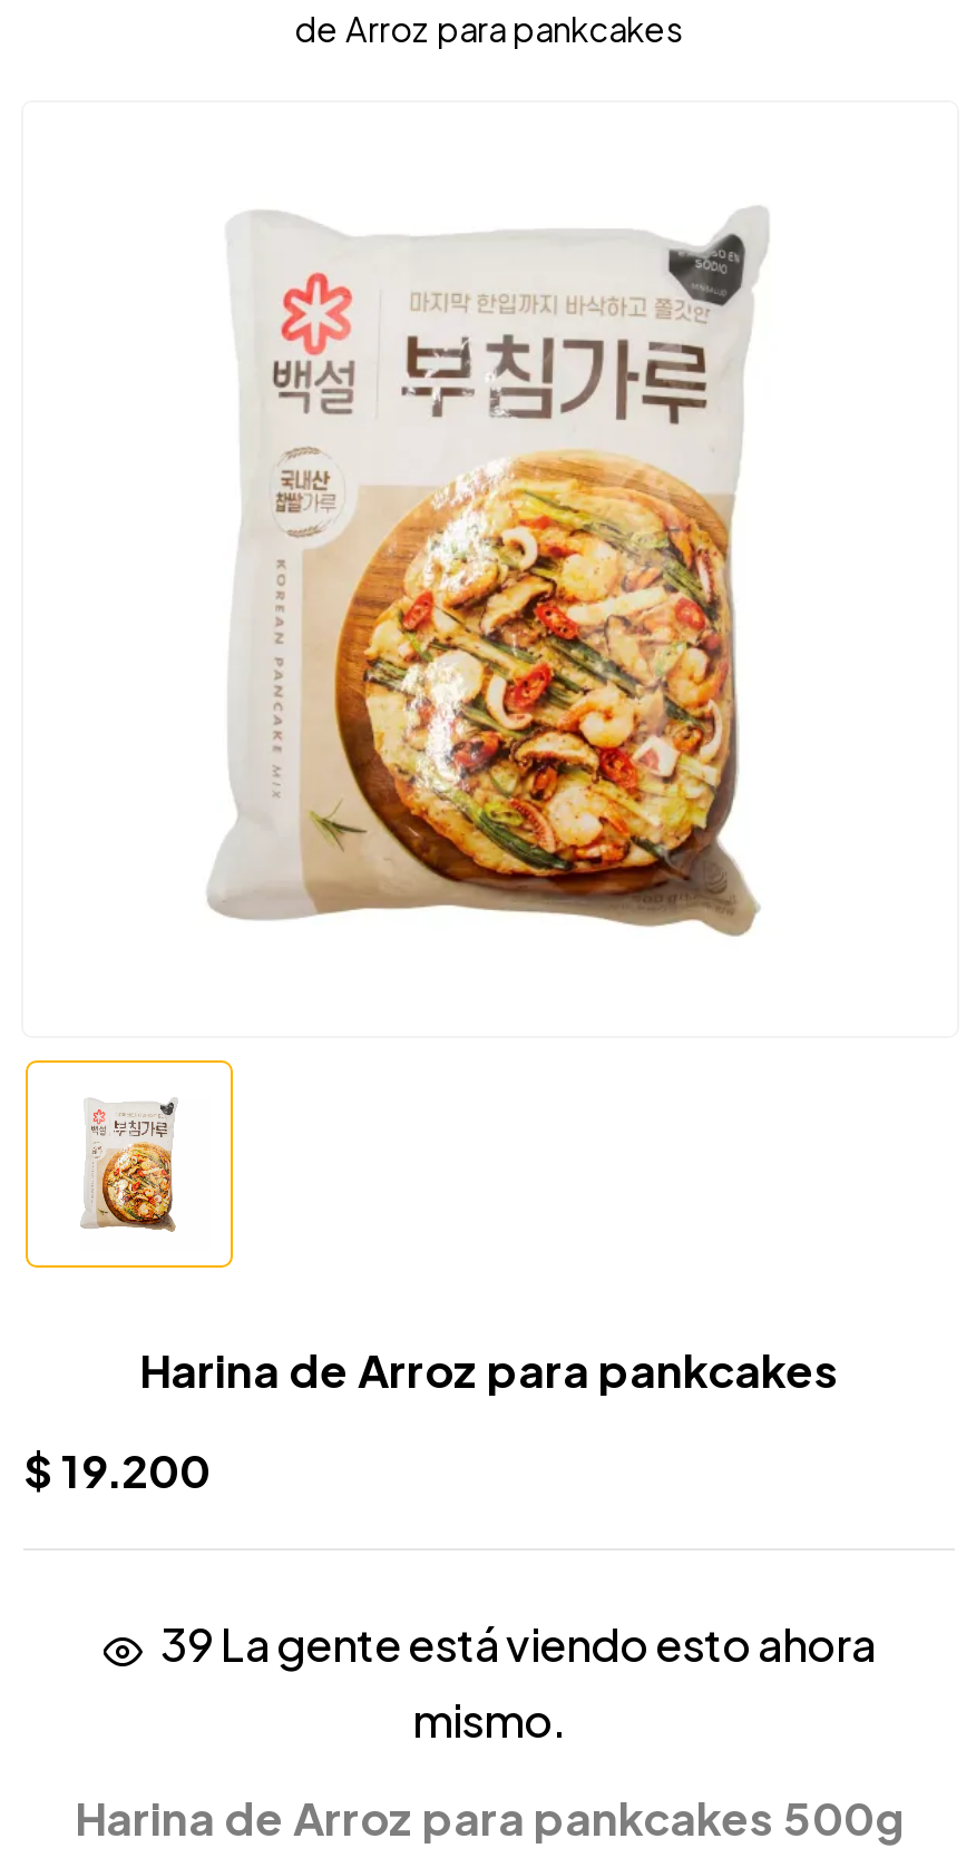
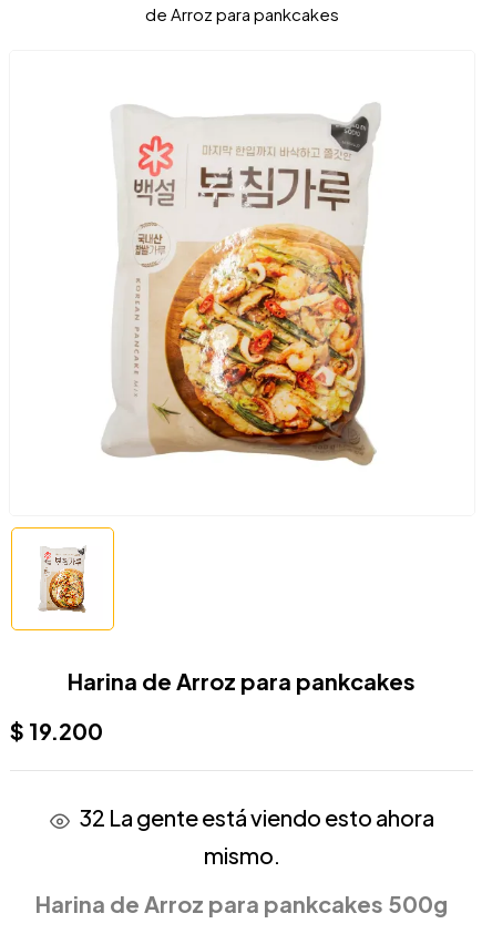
[160,1614,876,1670] 39 La gente está viendo esto ahora -> [78,803,434,831] 32 La gente está viendo esto ahora

